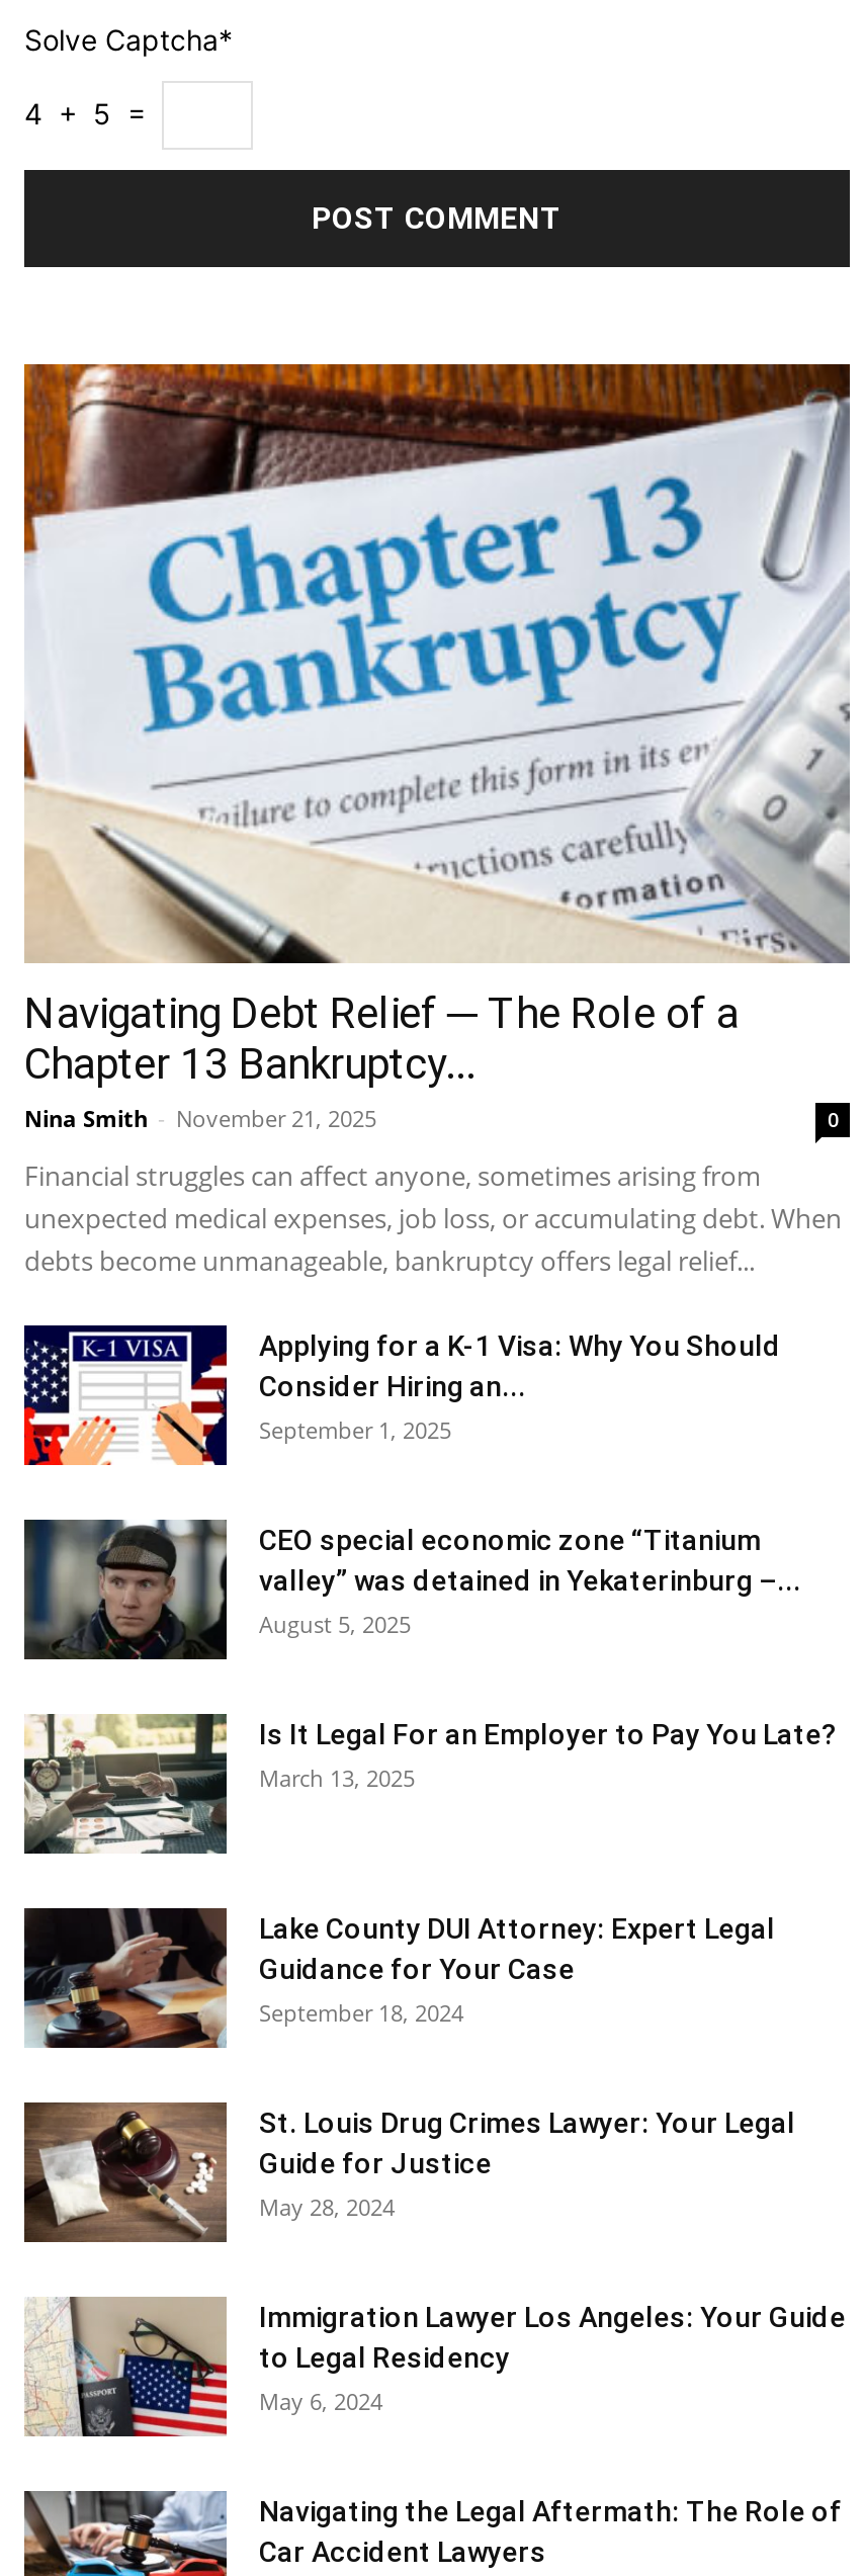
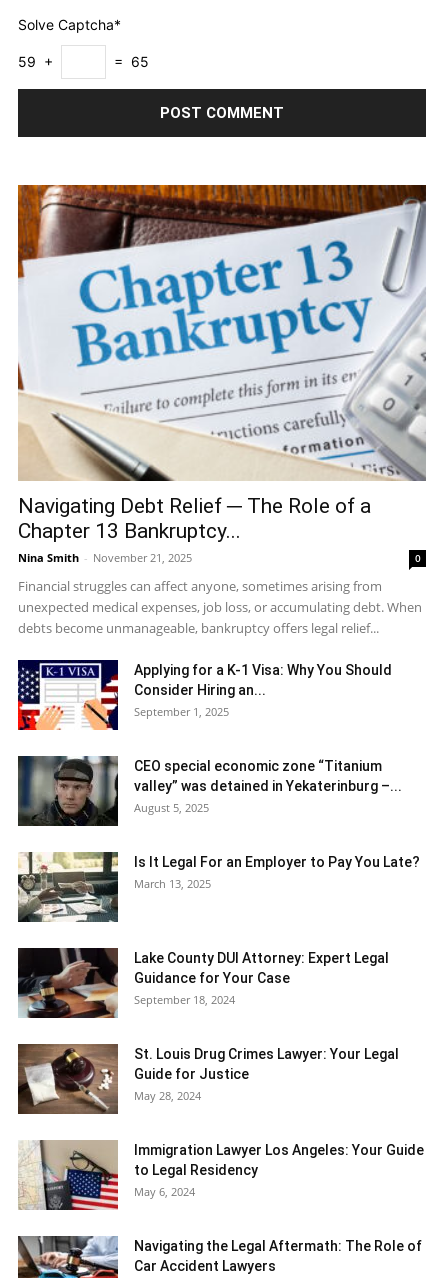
[24,97,162,131] 4 + 5 = -> [18,53,149,70] 59 + | = 65

